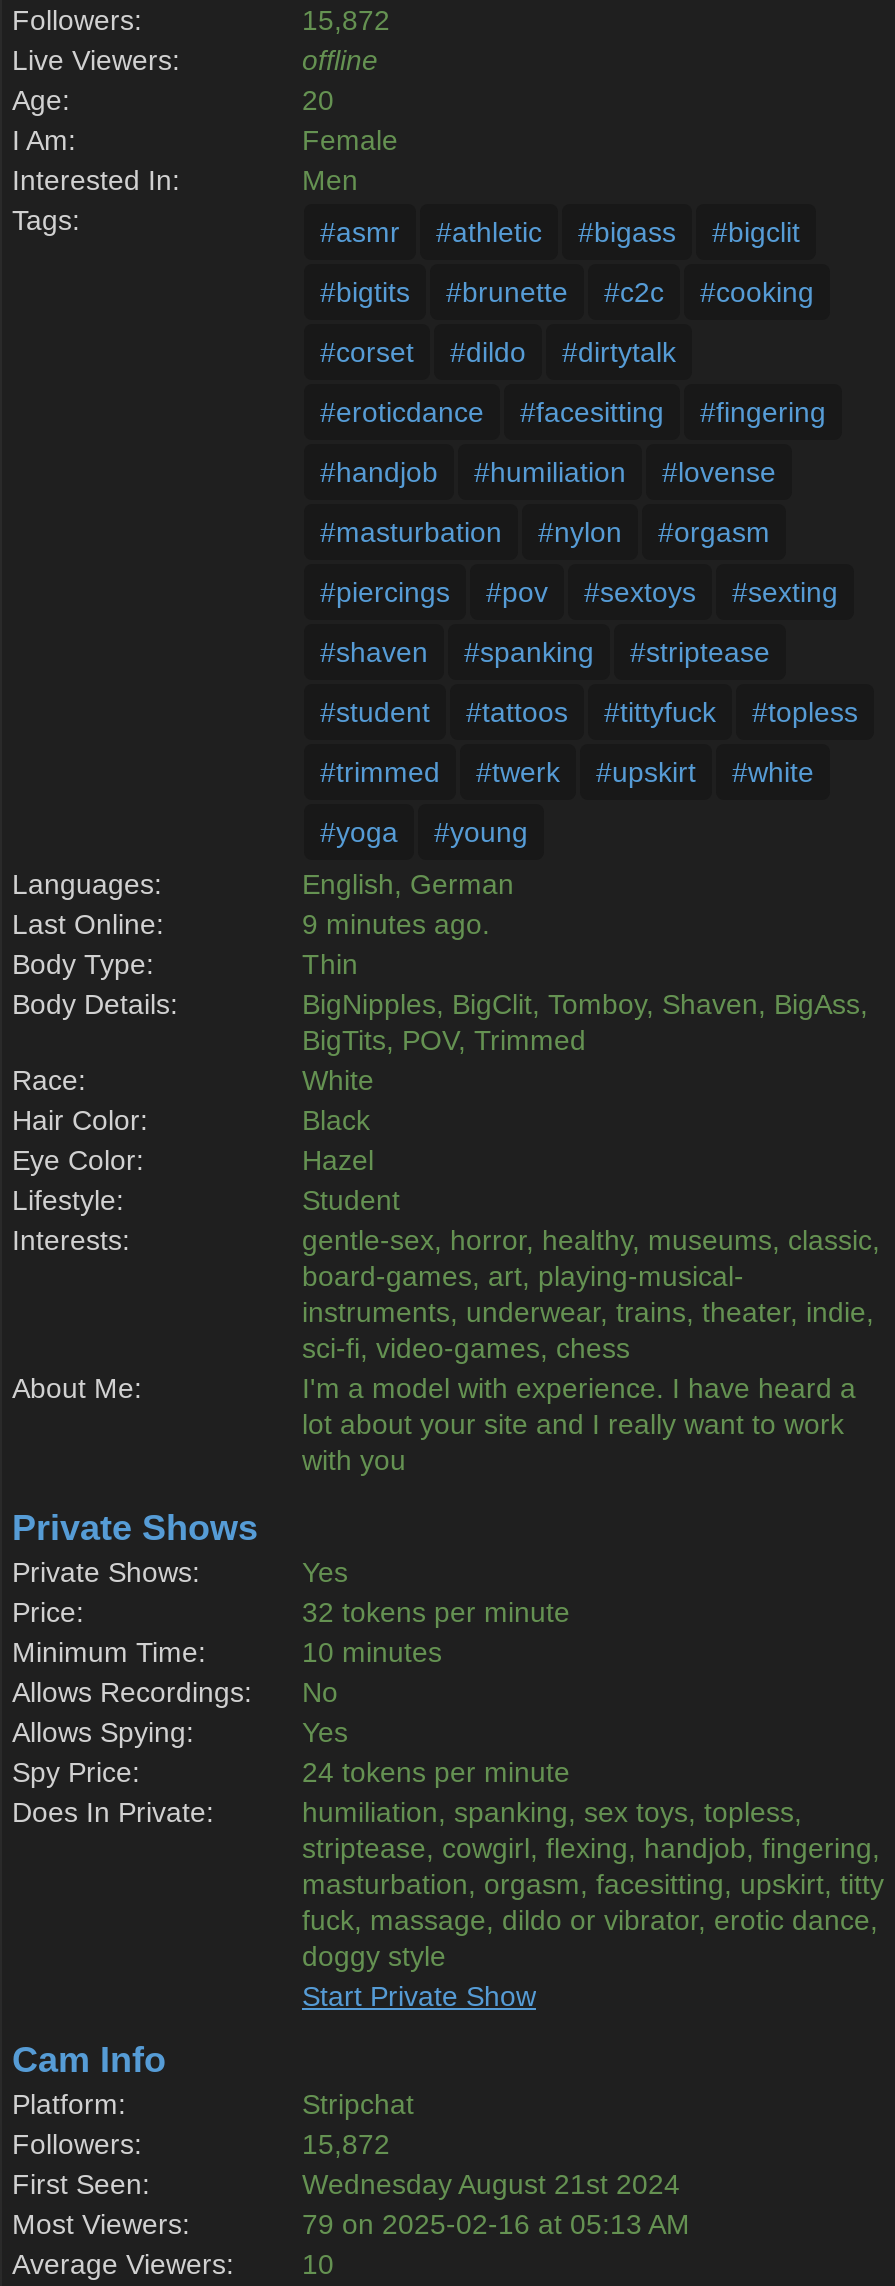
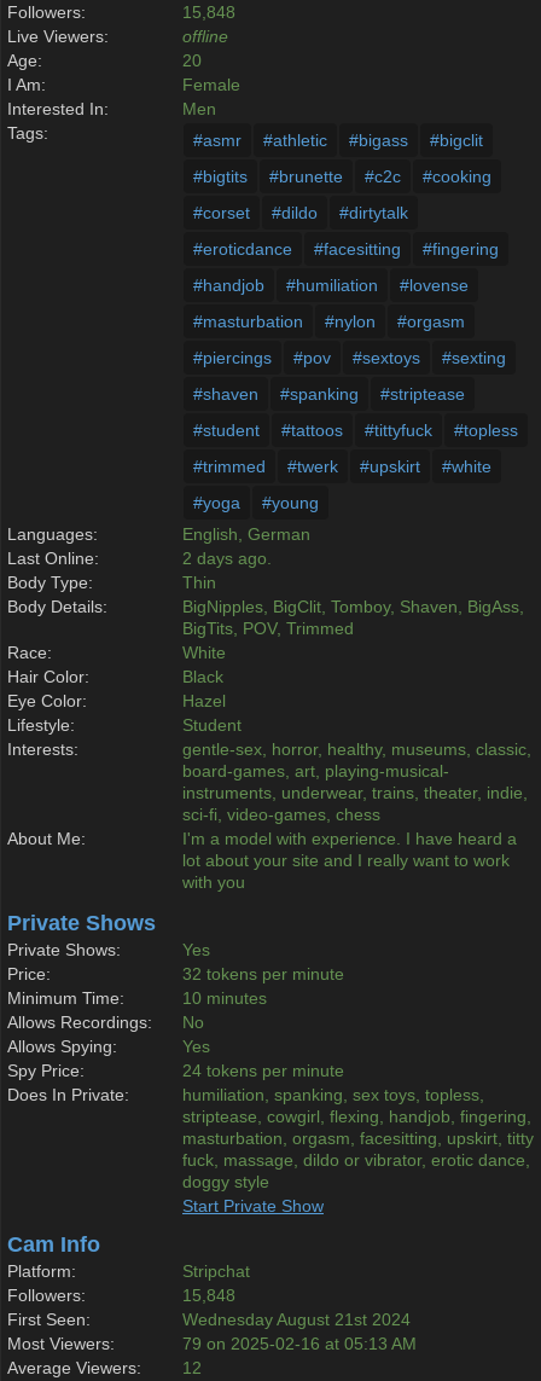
[302,4,390,36] 15,872 -> [182,2,235,22] 15,848
[302,908,490,940] 9 minutes ago. -> [182,549,272,568] 2 days ago.
[302,2128,390,2160] 15,872 -> [182,1286,235,1305] 15,848
[302,2248,334,2280] 10 -> [182,1358,202,1377] 12

